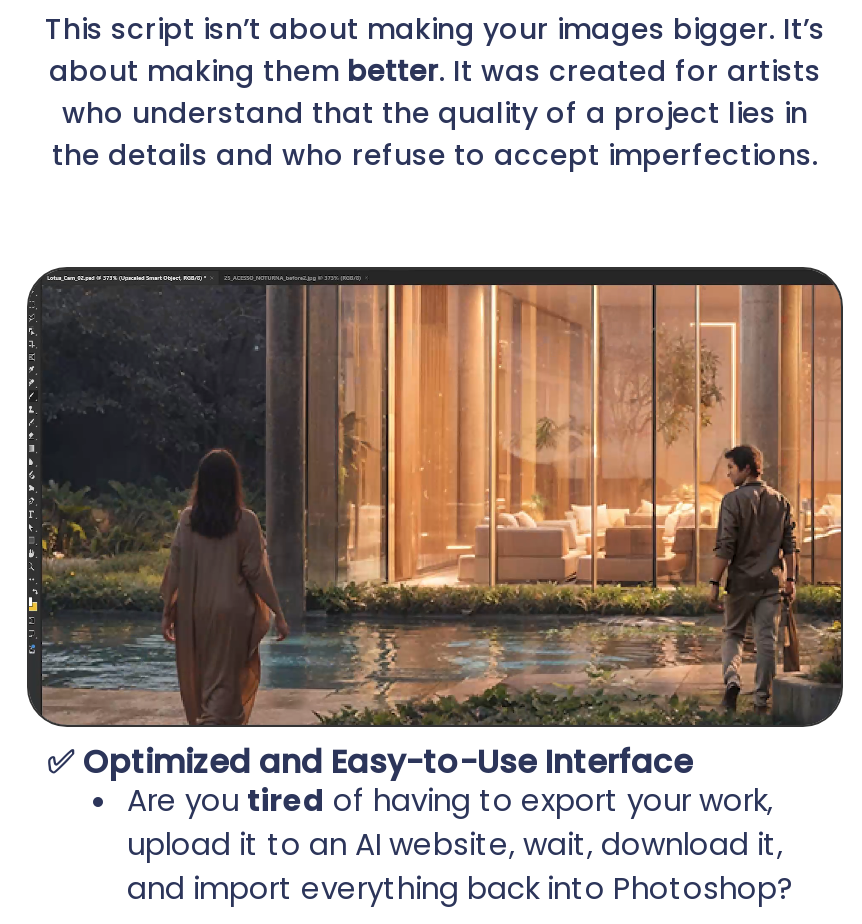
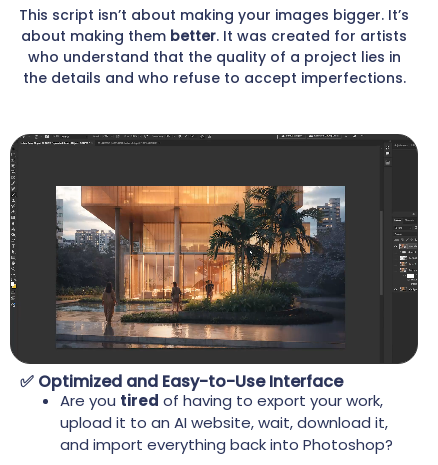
[27,269,843,727] [image] -> [10,134,418,364] [image]

